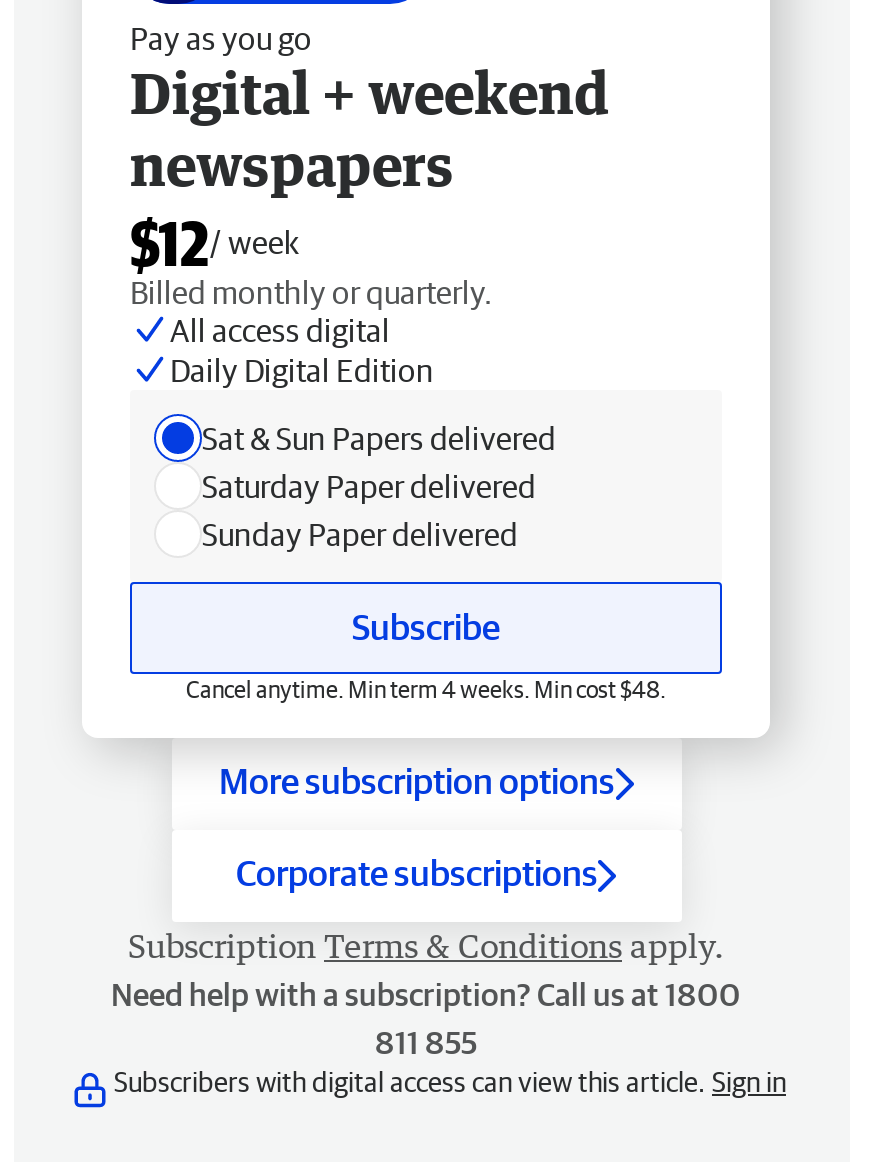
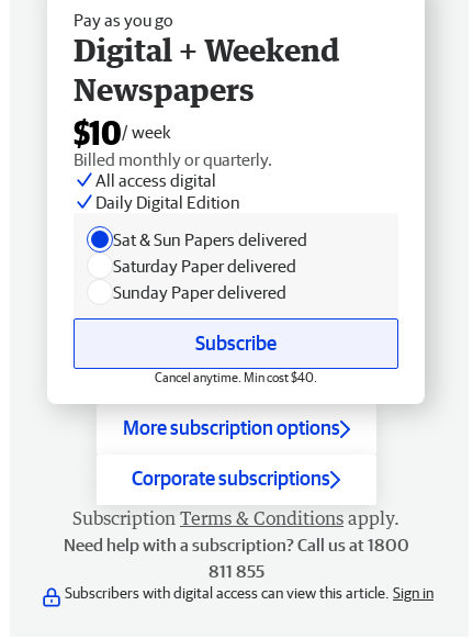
[130,58,610,278] Digital + weekend | newspapers | $12/ week -> [74,31,340,152] Digital + Weekend | Newspapers | $10/ week
[186,676,666,702] Cancel anytime. Min term 4 weeks. Min cost $48. -> [155,370,317,384] Cancel anytime. Min cost $40.

